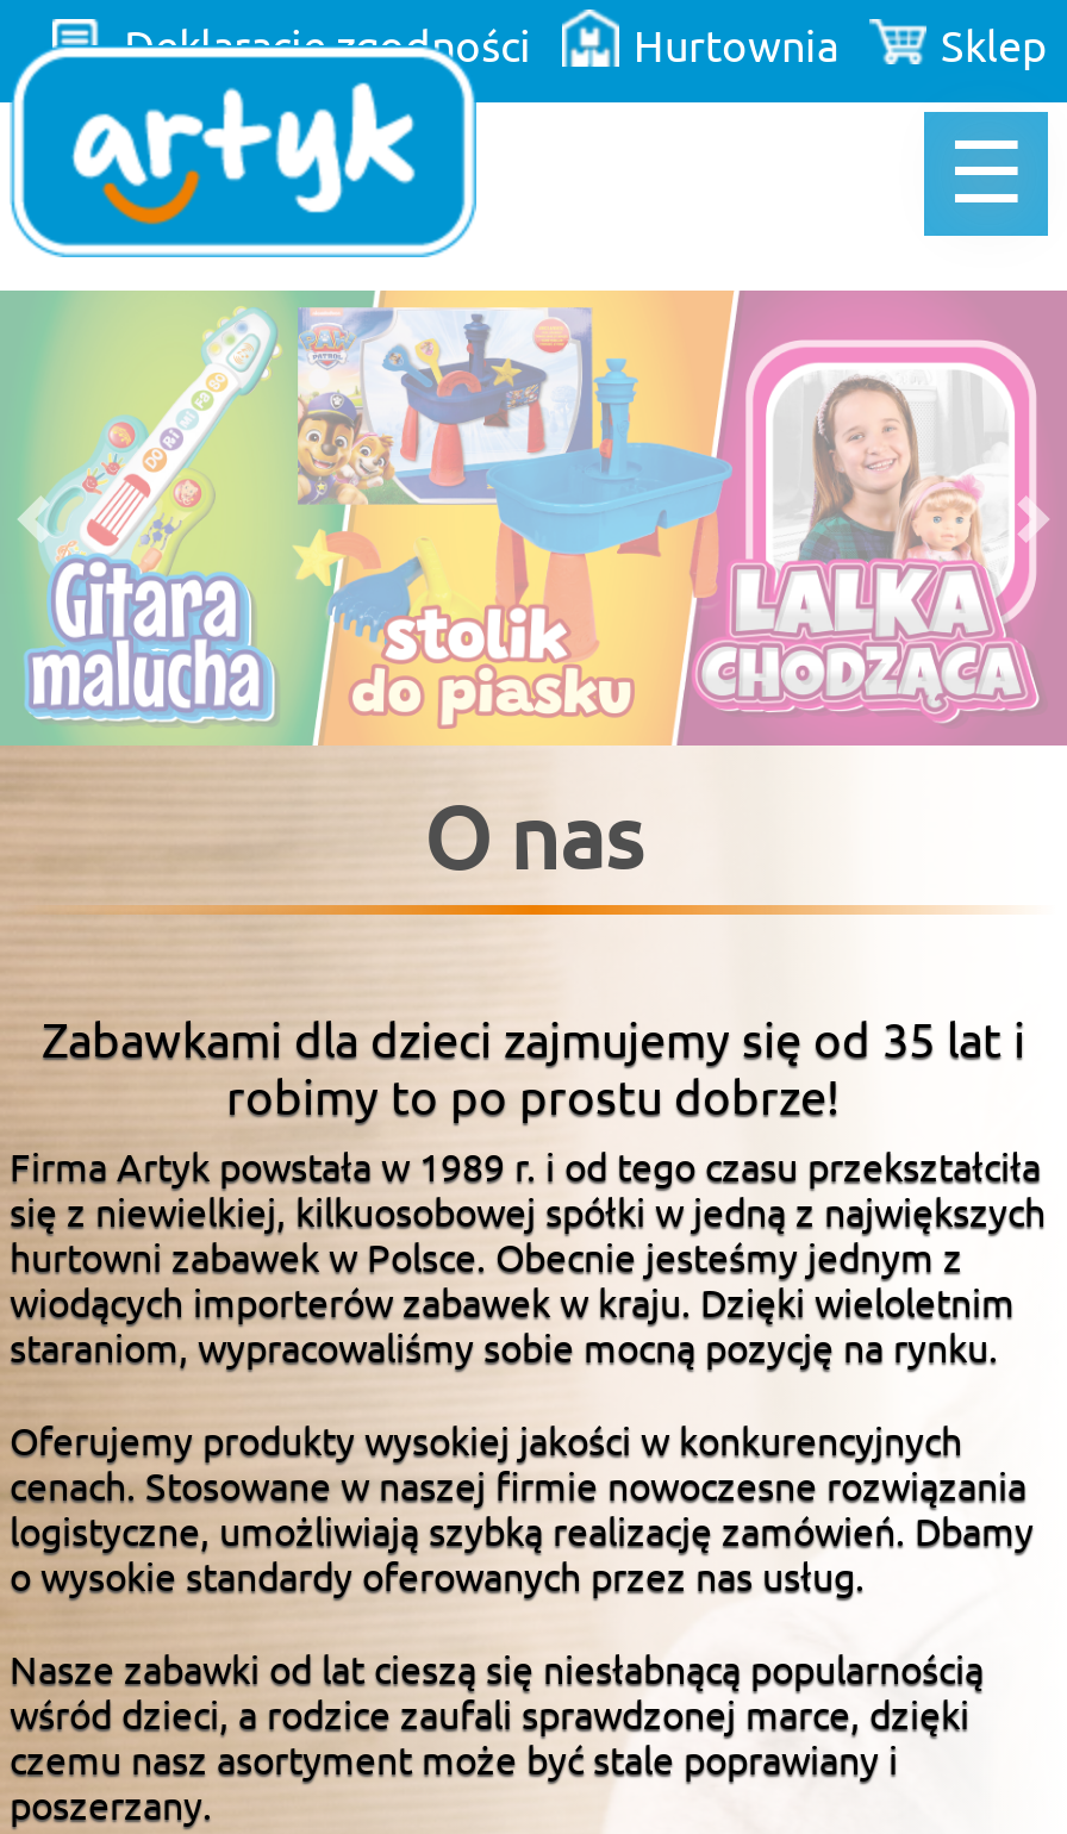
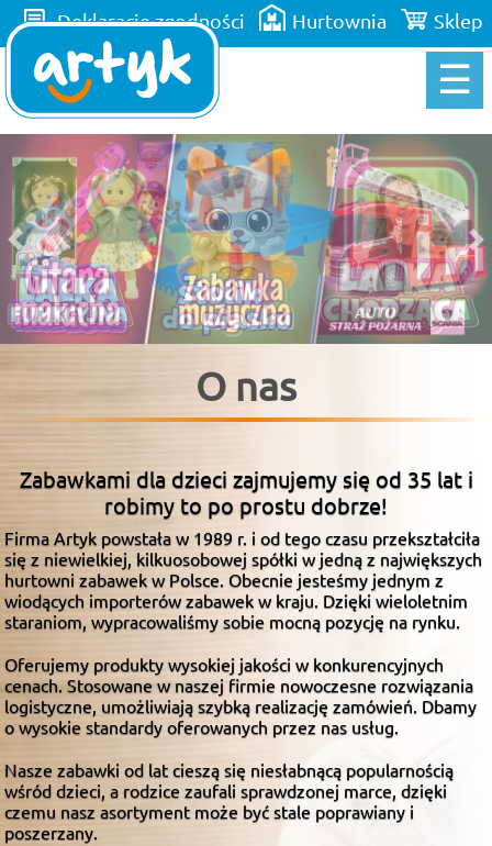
[7,291,1060,746] [image] -> [3,133,489,345] [image]

